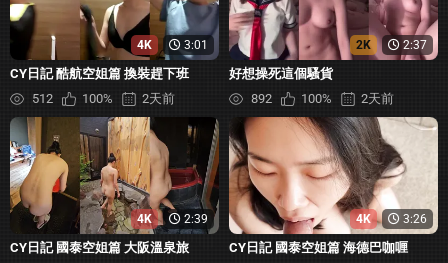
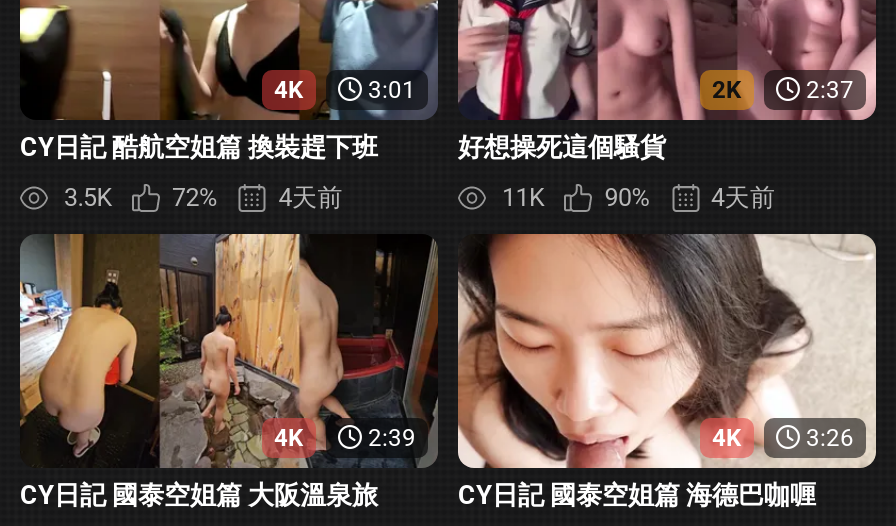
[32,91,174,106] 512 | 100% | 2天前 -> [64,182,343,212] 3.5K | 72% | 4天前
[251,91,393,106] 892 | 100% | 2天前 -> [502,182,776,212] 11K | 90% | 4天前

